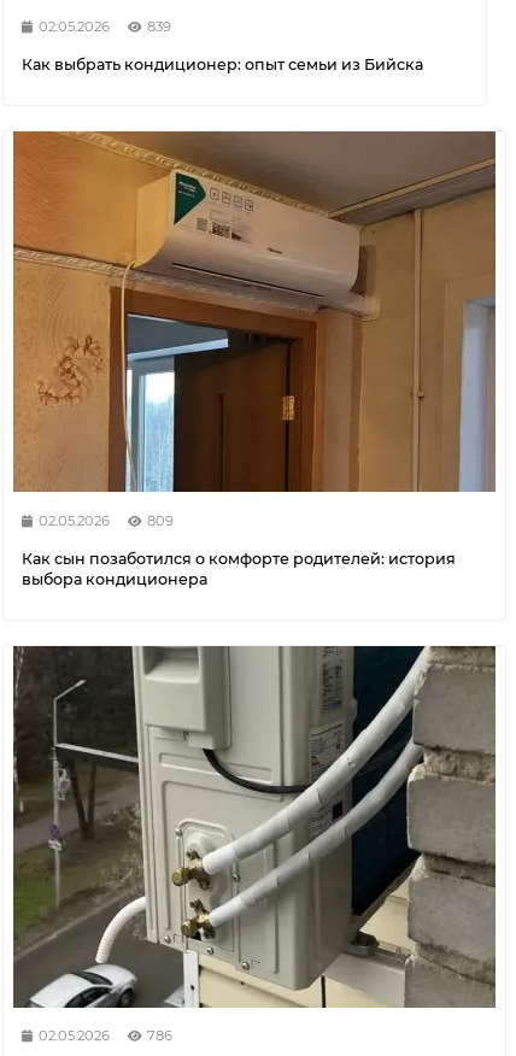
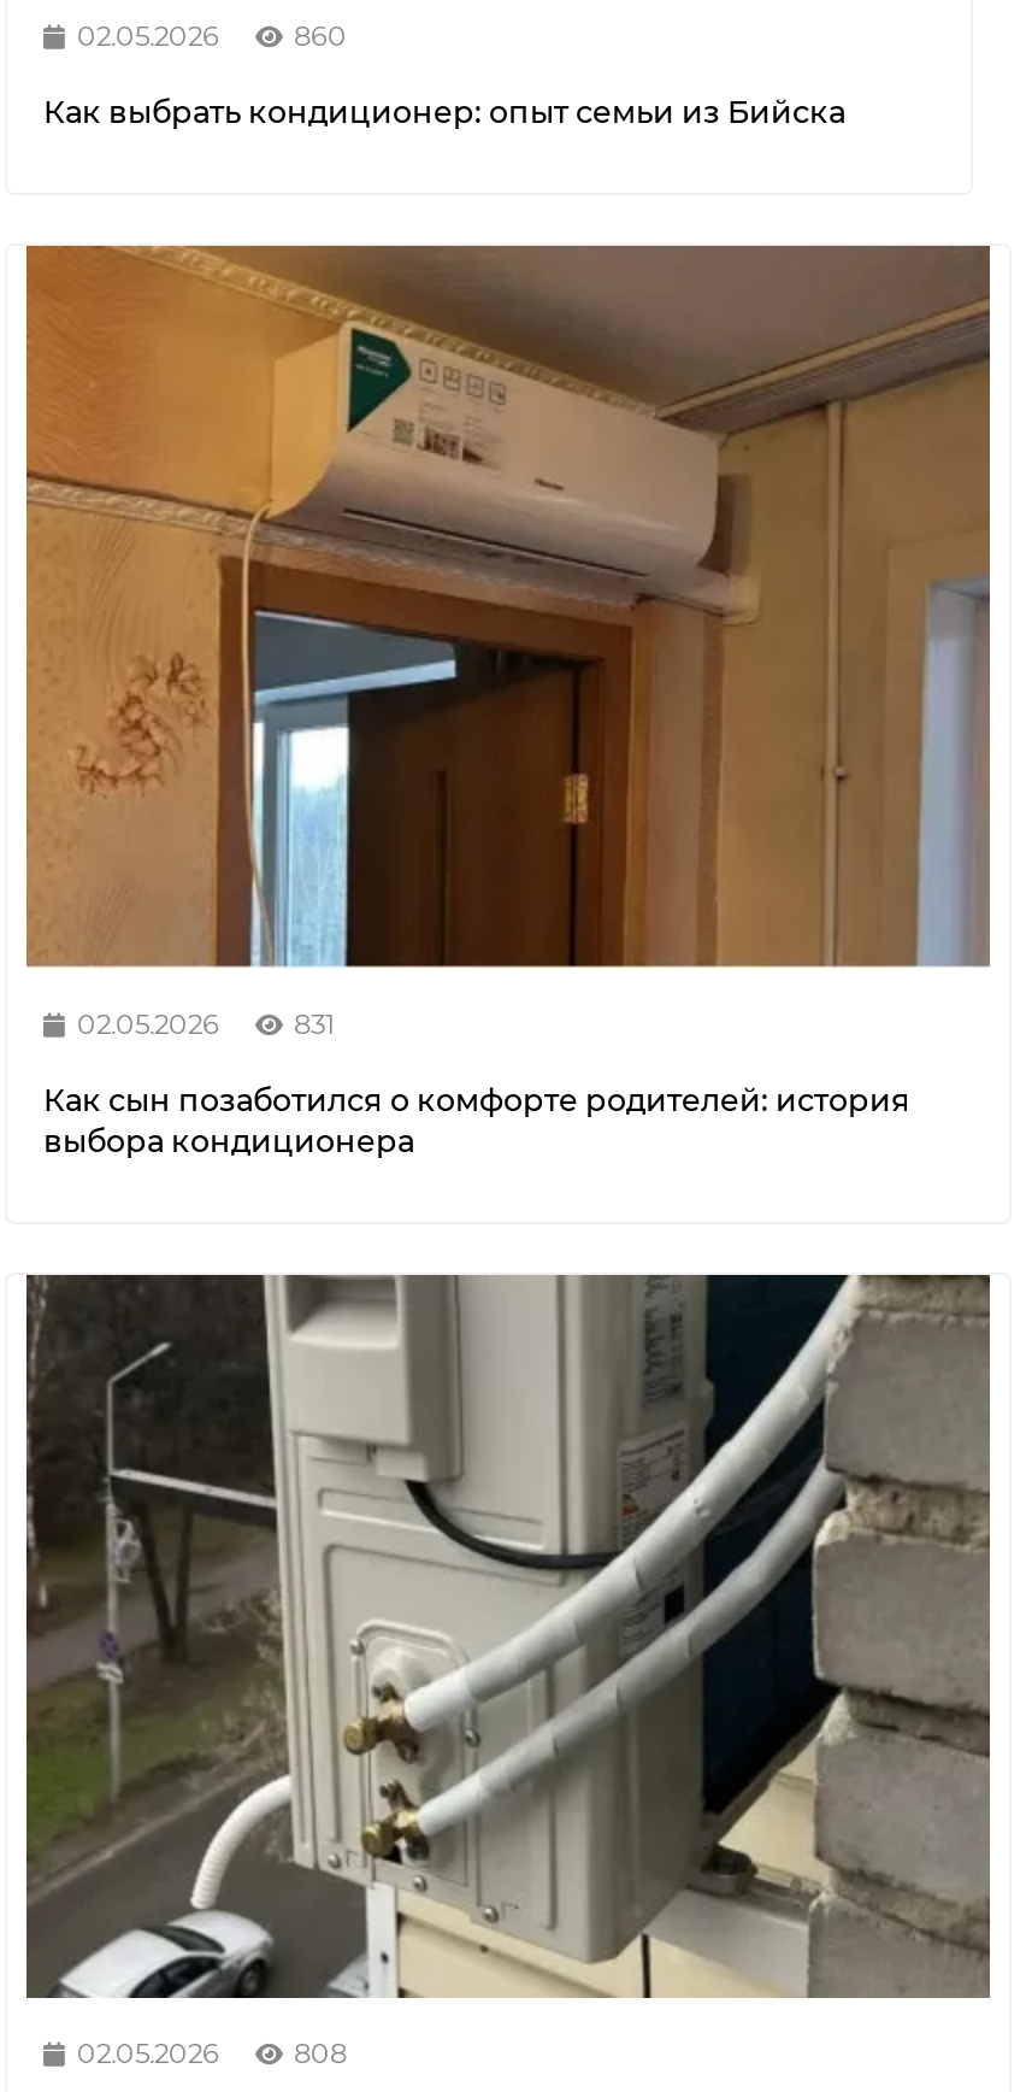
[147,18,171,35] 839 -> [294,19,347,53] 860
[147,512,174,529] 809 -> [294,1007,335,1041] 831
[147,1027,172,1044] 786 -> [294,2037,347,2070] 808

